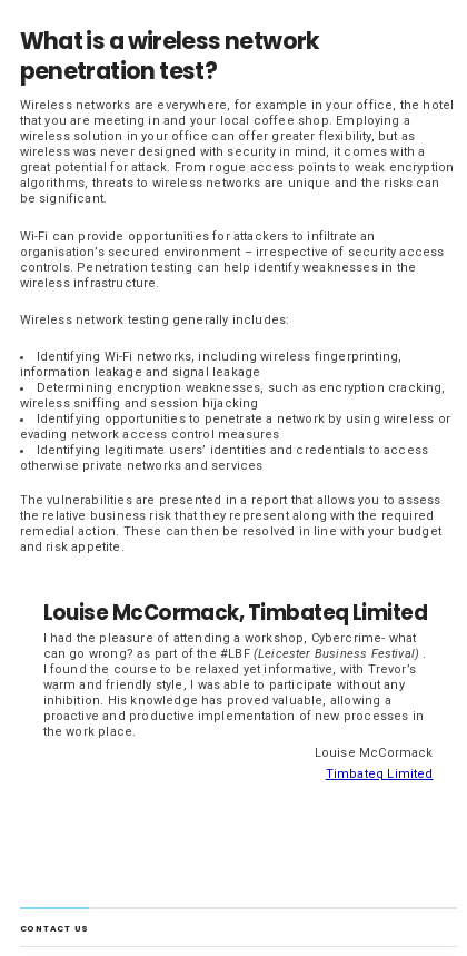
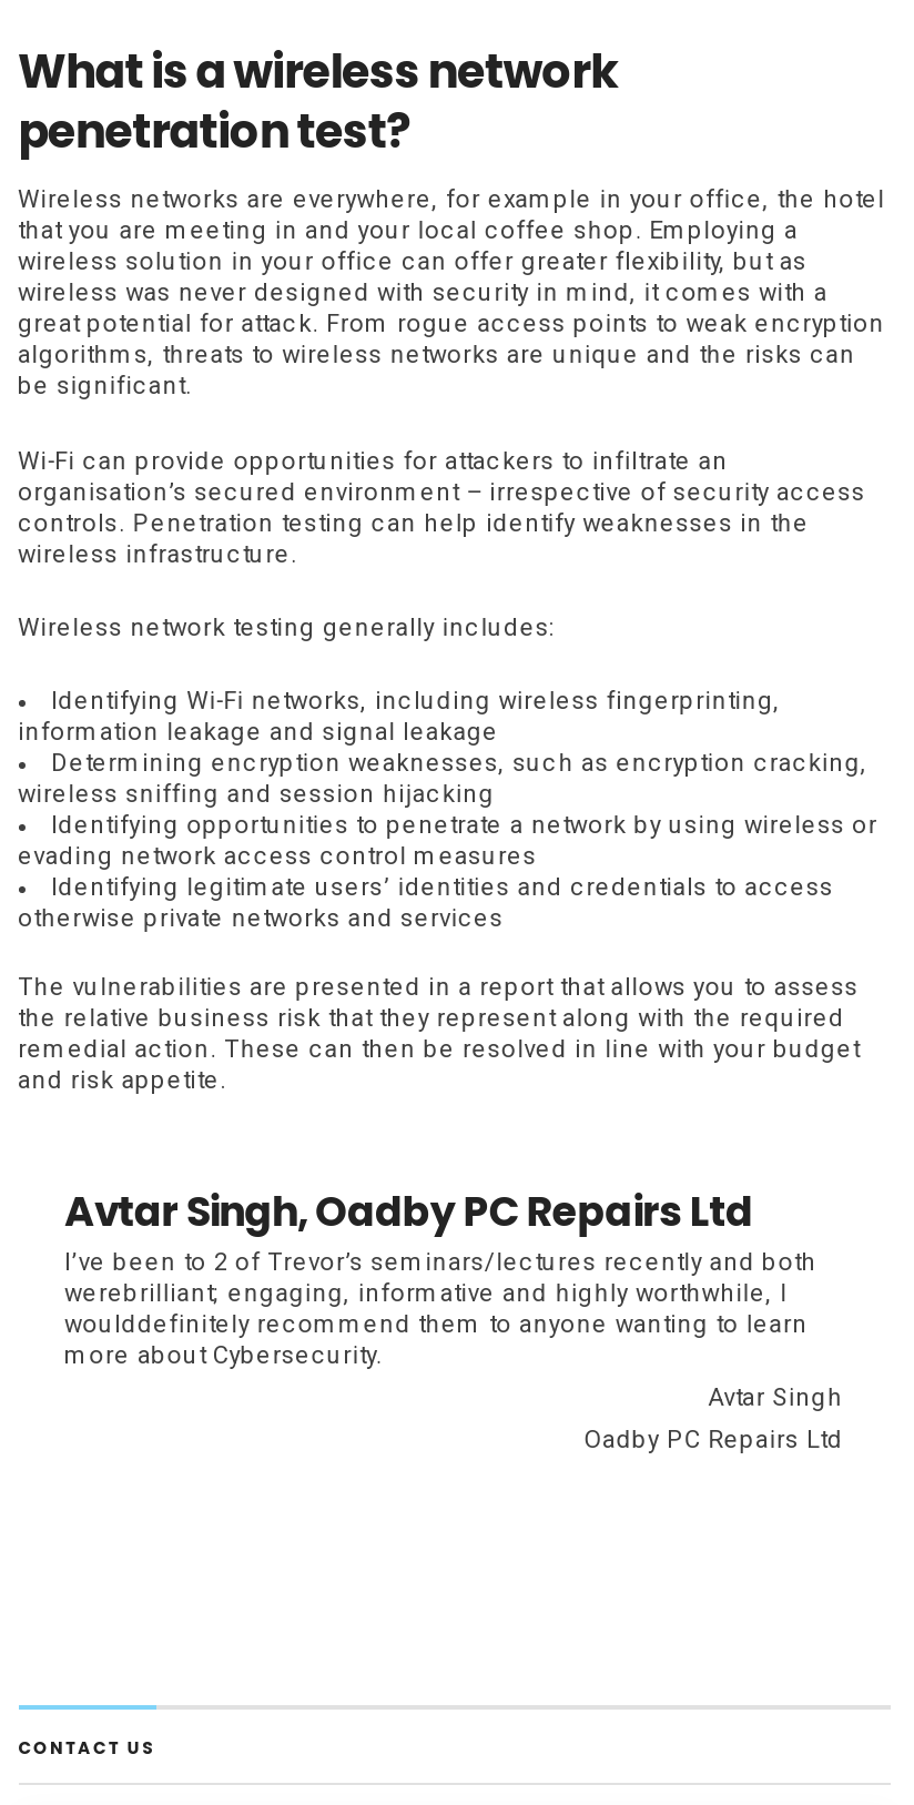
[43,599,427,739] Louise McCormack, Timbateq Limited | I had the pleasure of attending a workshop, Cybercrime- what | can go wrong? as part of the #LBF (Leicester Business Festival). | I found the course to be relaxed yet informative, with Trevor’s | warm and friendly style, I was able to participate without any | inhibition. His knowledge has proved valuable, allowing a | proactive and productive implementation of new processes in | the work place. -> [64,1183,817,1370] Avtar Singh, Oadby PC Repairs Ltd | I’ve been to 2 of Trevor’s seminars/lectures recently and both | werebrilliant; engaging, informative and highly worthwhile, I | would definitely recommend them to anyone wanting to learn | more about Cybersecurity.
[314,745,433,760] Louise McCormack -> [708,1383,843,1412] Avtar Singh
[326,767,433,781] Timbateq Limited -> [584,1425,843,1454] Oadby PC Repairs Ltd

